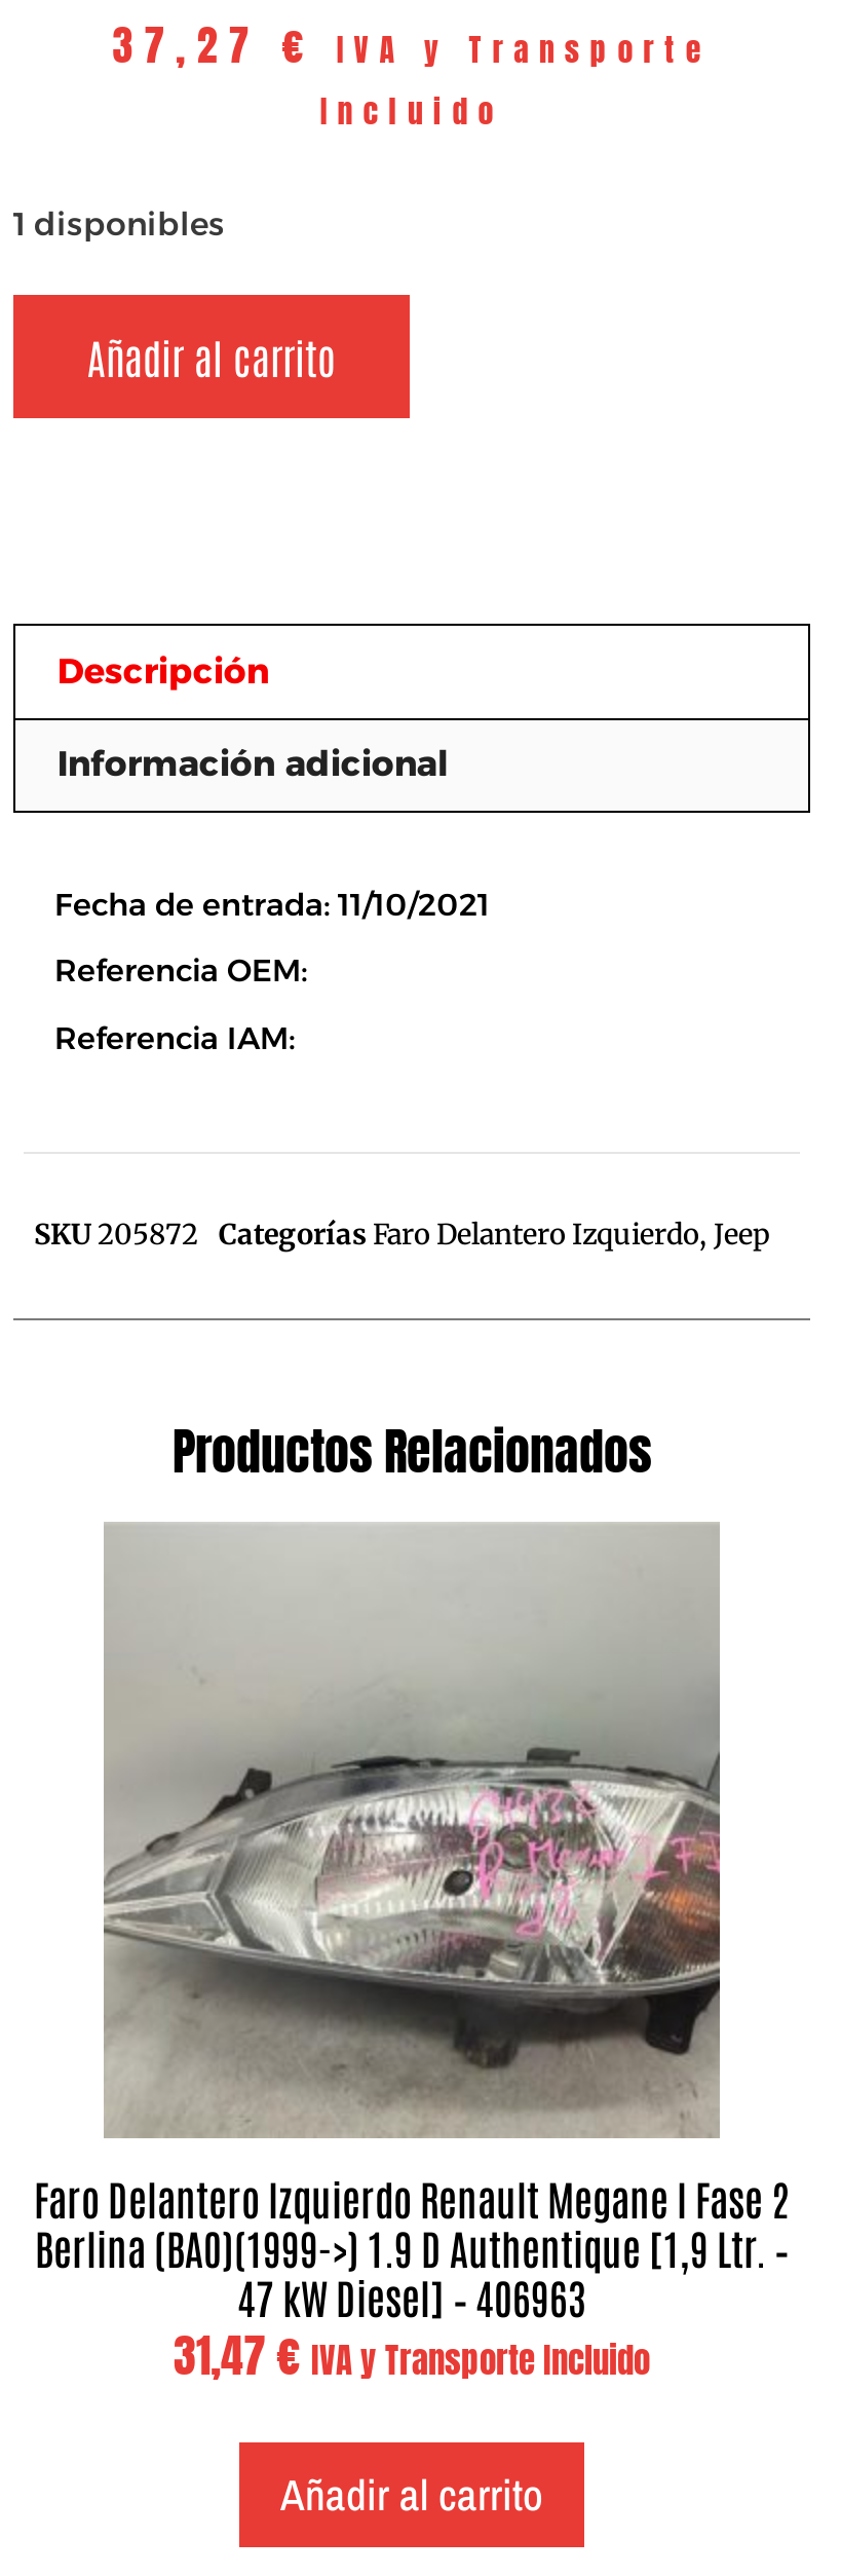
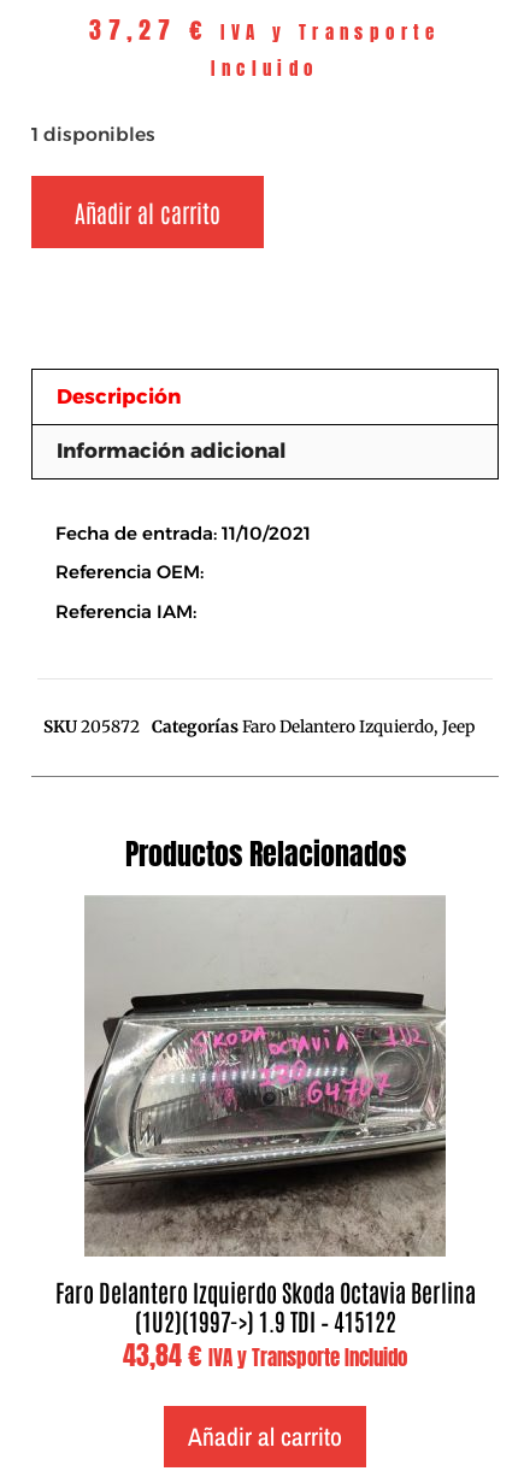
[34,1686,790,2389] [image] | Faro Delantero Izquierdo Renault Megane I Fase 2 | Berlina (BA0)(1999->) 1.9 D Authentique [1,9 Ltr. – | 47 kW Diesel] – 406963 | 31,47 € IVA y Transporte Incluido -> [55,988,475,1374] [image] | Faro Delantero Izquierdo Skoda Octavia Berlina | (1U2)(1997->) 1.9 TDI – 415122 | 43,84€ IVA y Transporte Incluido

